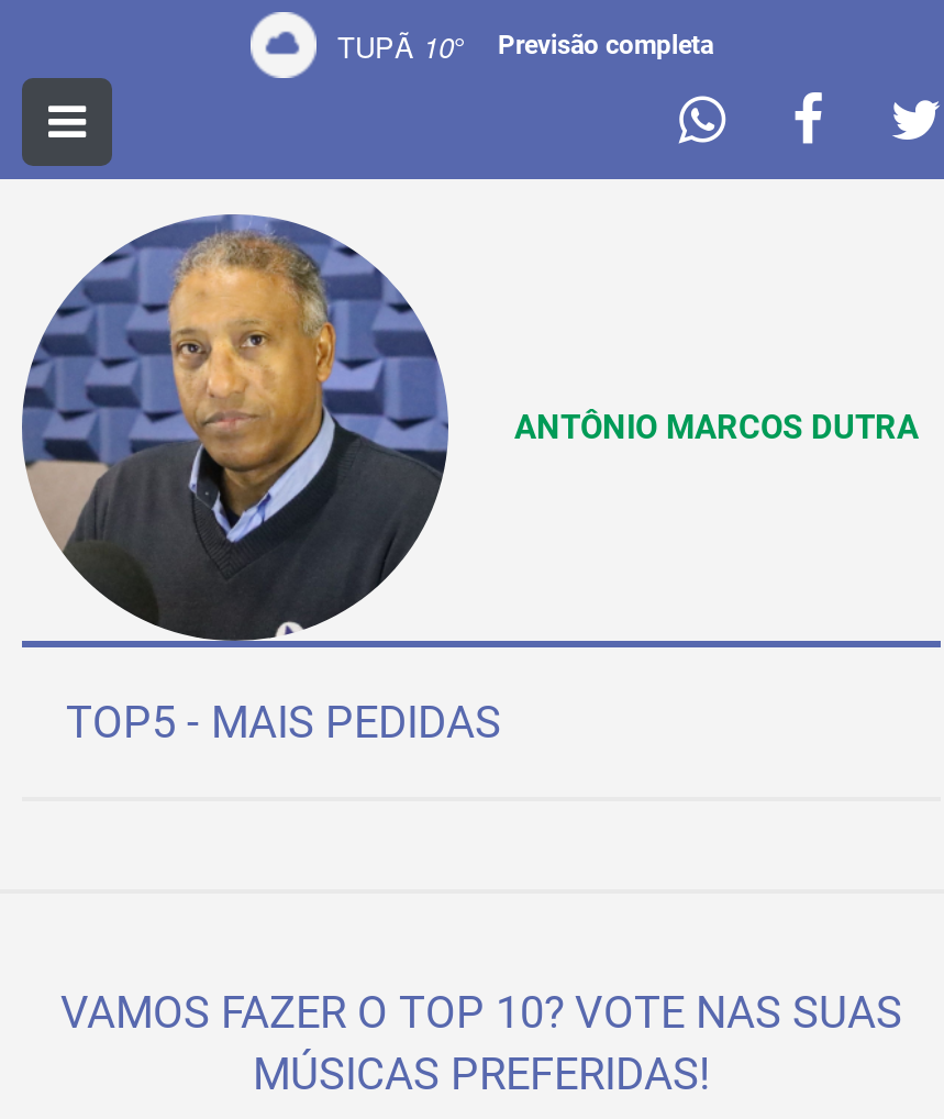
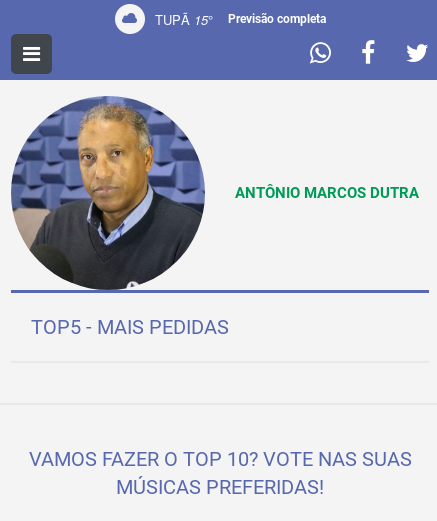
[337,24,713,66] TUPÃ 10° Previsão completa -> [154,9,325,28] TUPÃ 15° Previsão completa

